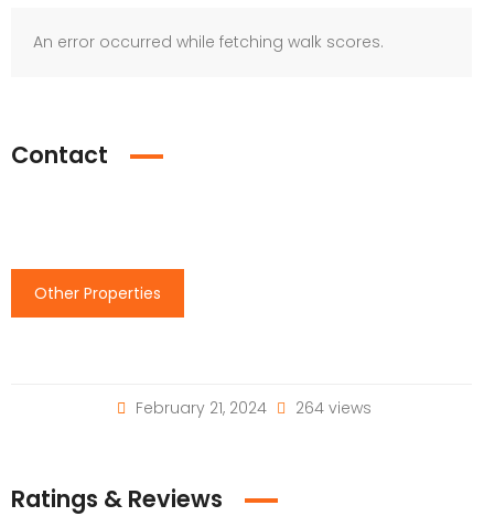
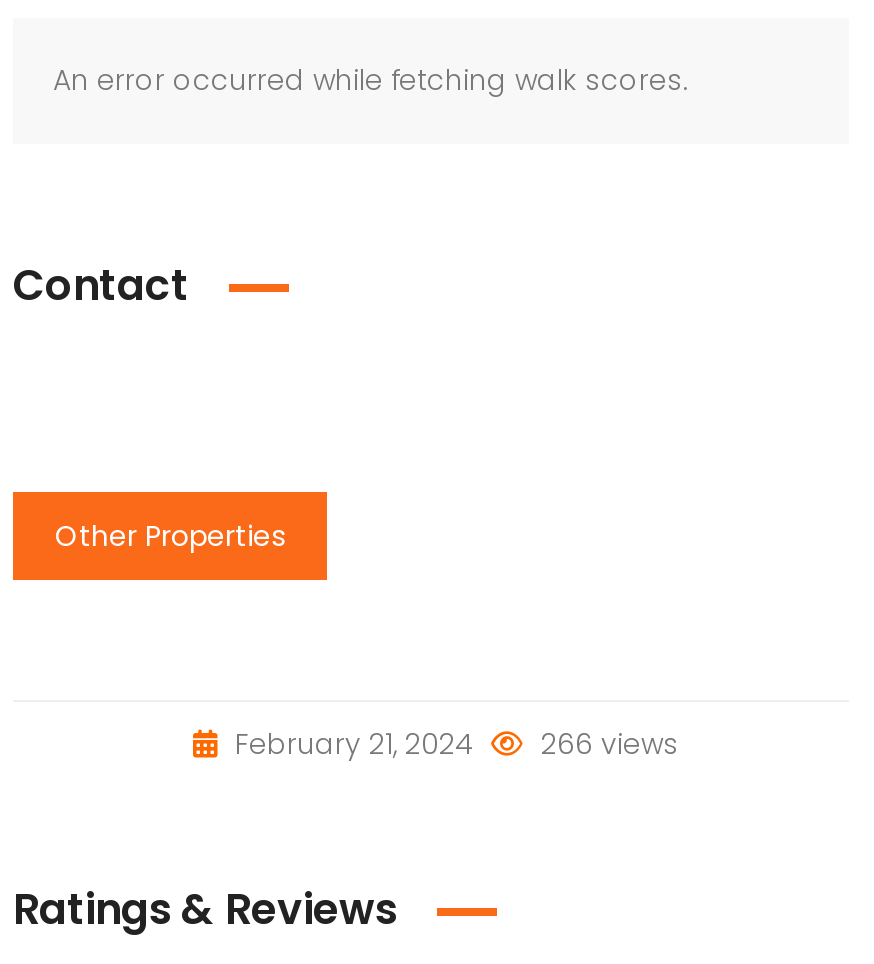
[131,397,372,419] February 21, 2024 264 views -> [227,725,679,765] February 21, 2024 266 views

